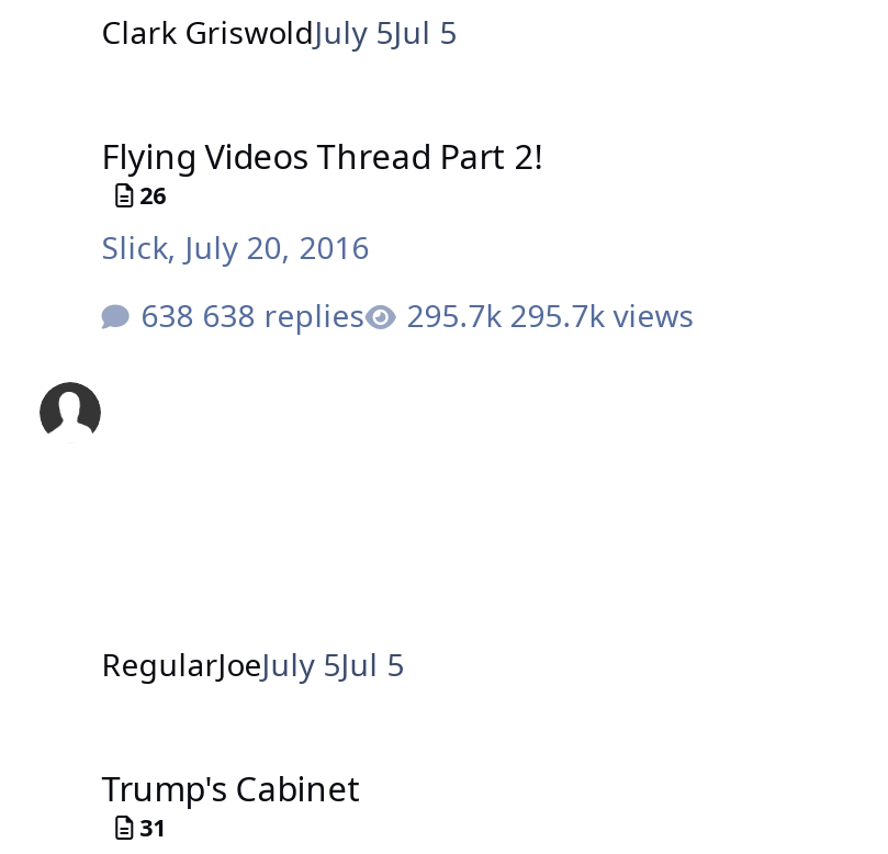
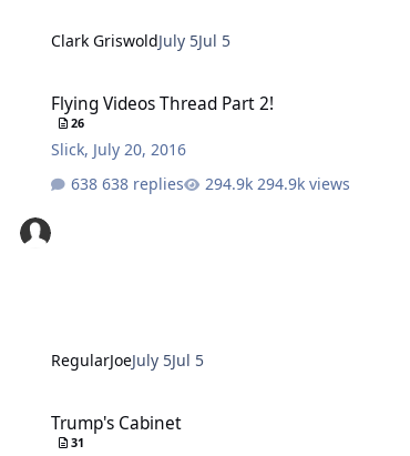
[510,295,694,337] 295.7k views -> [257,174,350,195] 294.9k views

